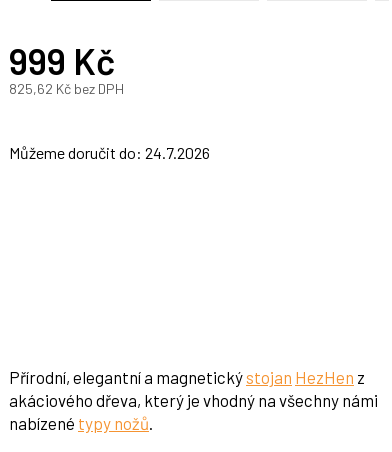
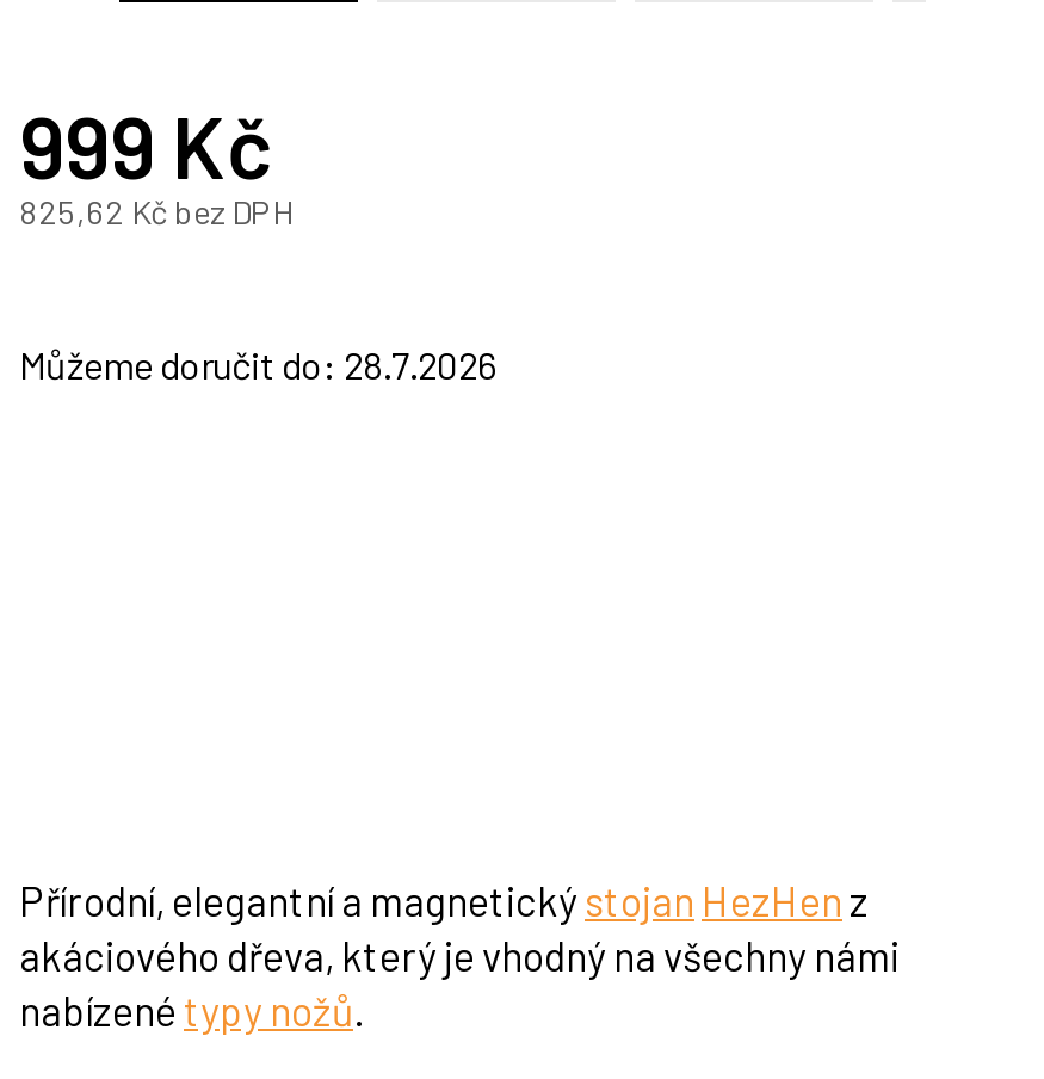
[9,142,210,161] Můžeme doručit do: 24.7.2026 -> [19,340,496,386] Můžeme doručit do: 28.7.2026

